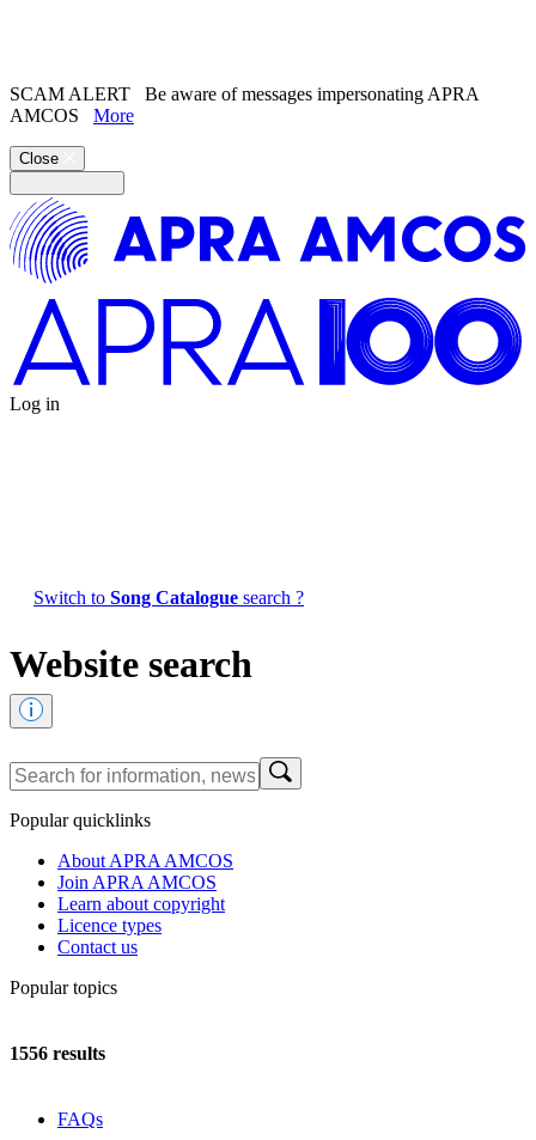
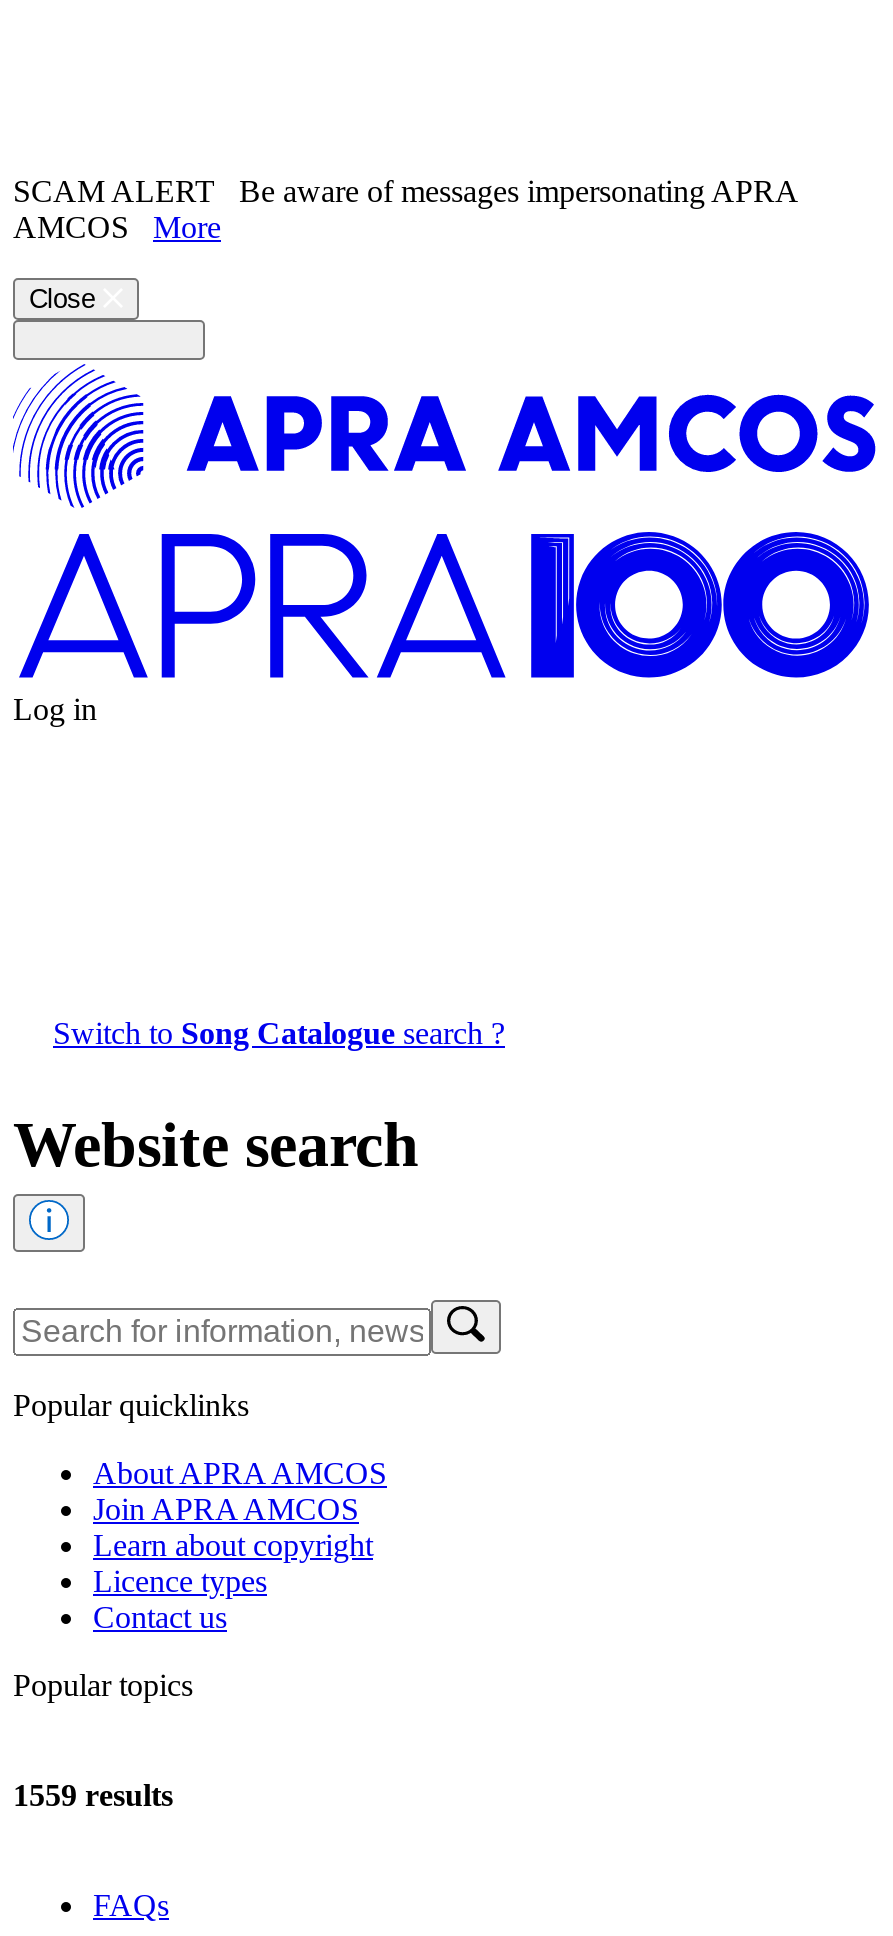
[10,1043,105,1064] 1556 results -> [13,1778,173,1812] 1559 results

